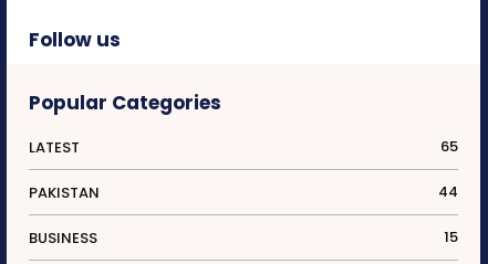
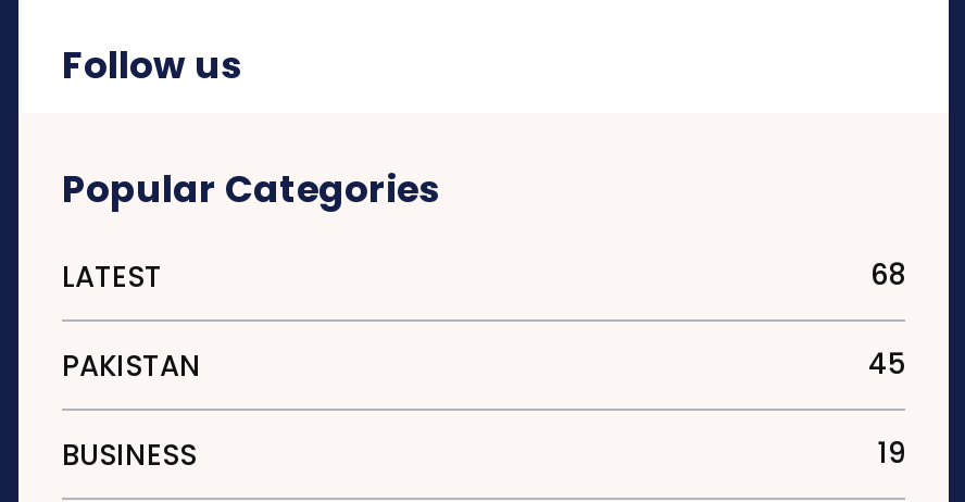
[440,136,458,157] 65 -> [870,255,905,296] 68
[438,182,458,203] 44 -> [868,344,905,386] 45
[444,227,458,248] 15 -> [877,433,905,475] 19

